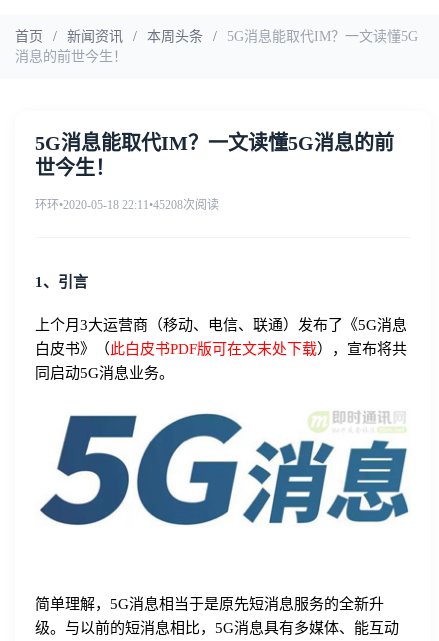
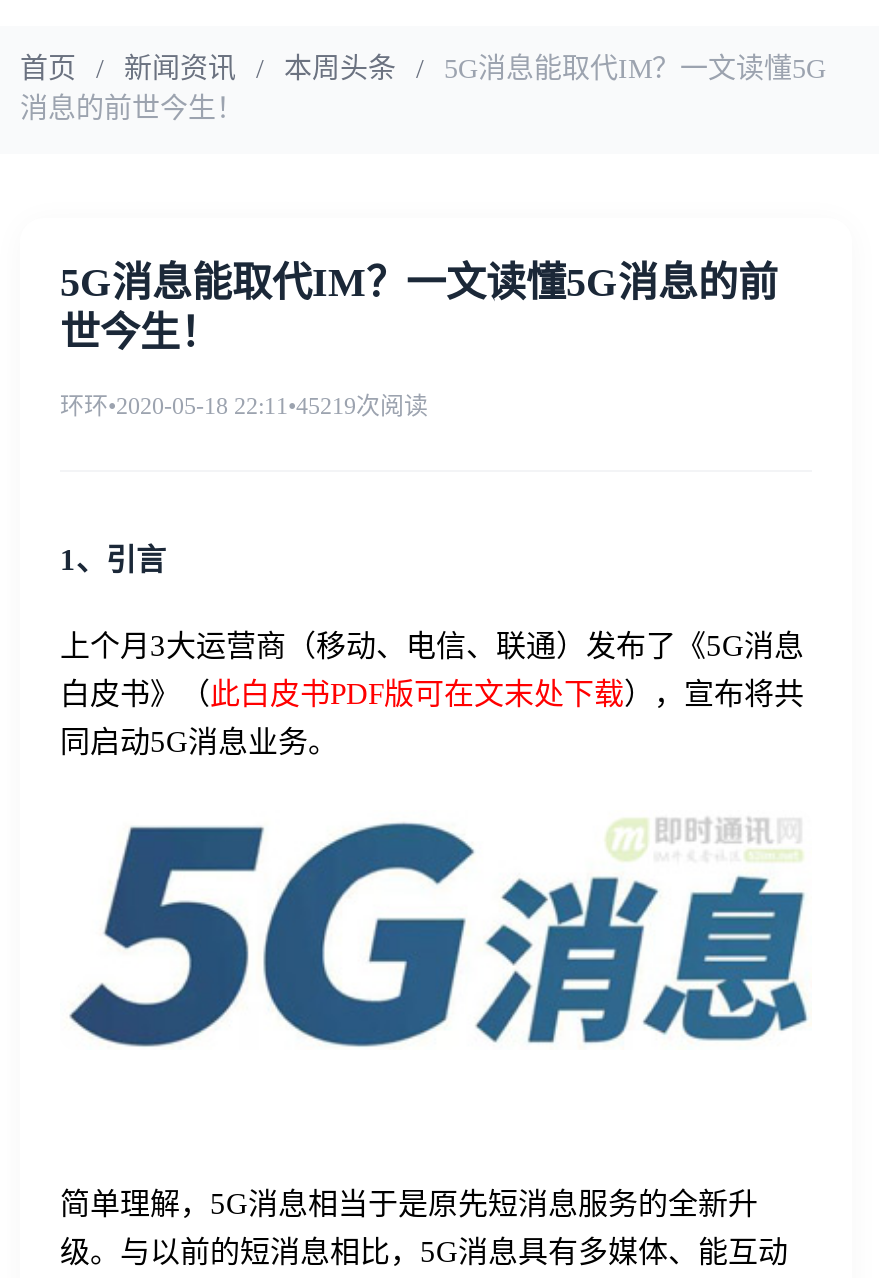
[35,198,219,212] 环环•2020-05-18 22:11•45208次阅读 -> [60,392,428,420] 环环•2020-05-18 22:11•45219次阅读

